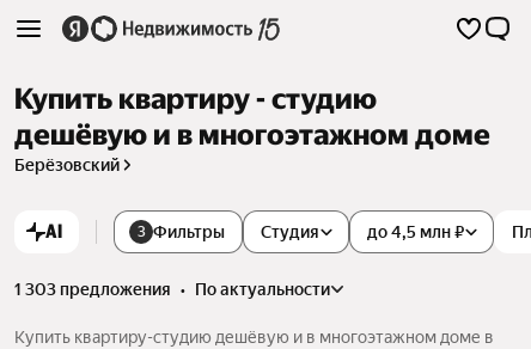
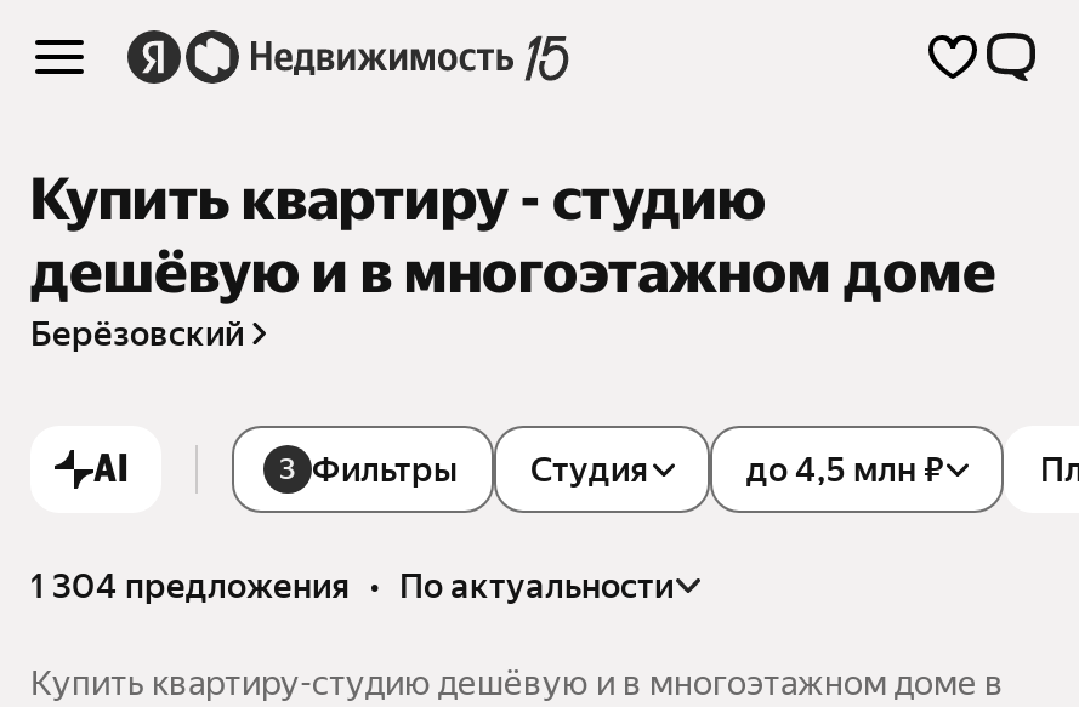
[14,279,330,299] 1 303 предложения • по актуальности -> [30,566,674,605] 1 304 предложения • по актуальности

